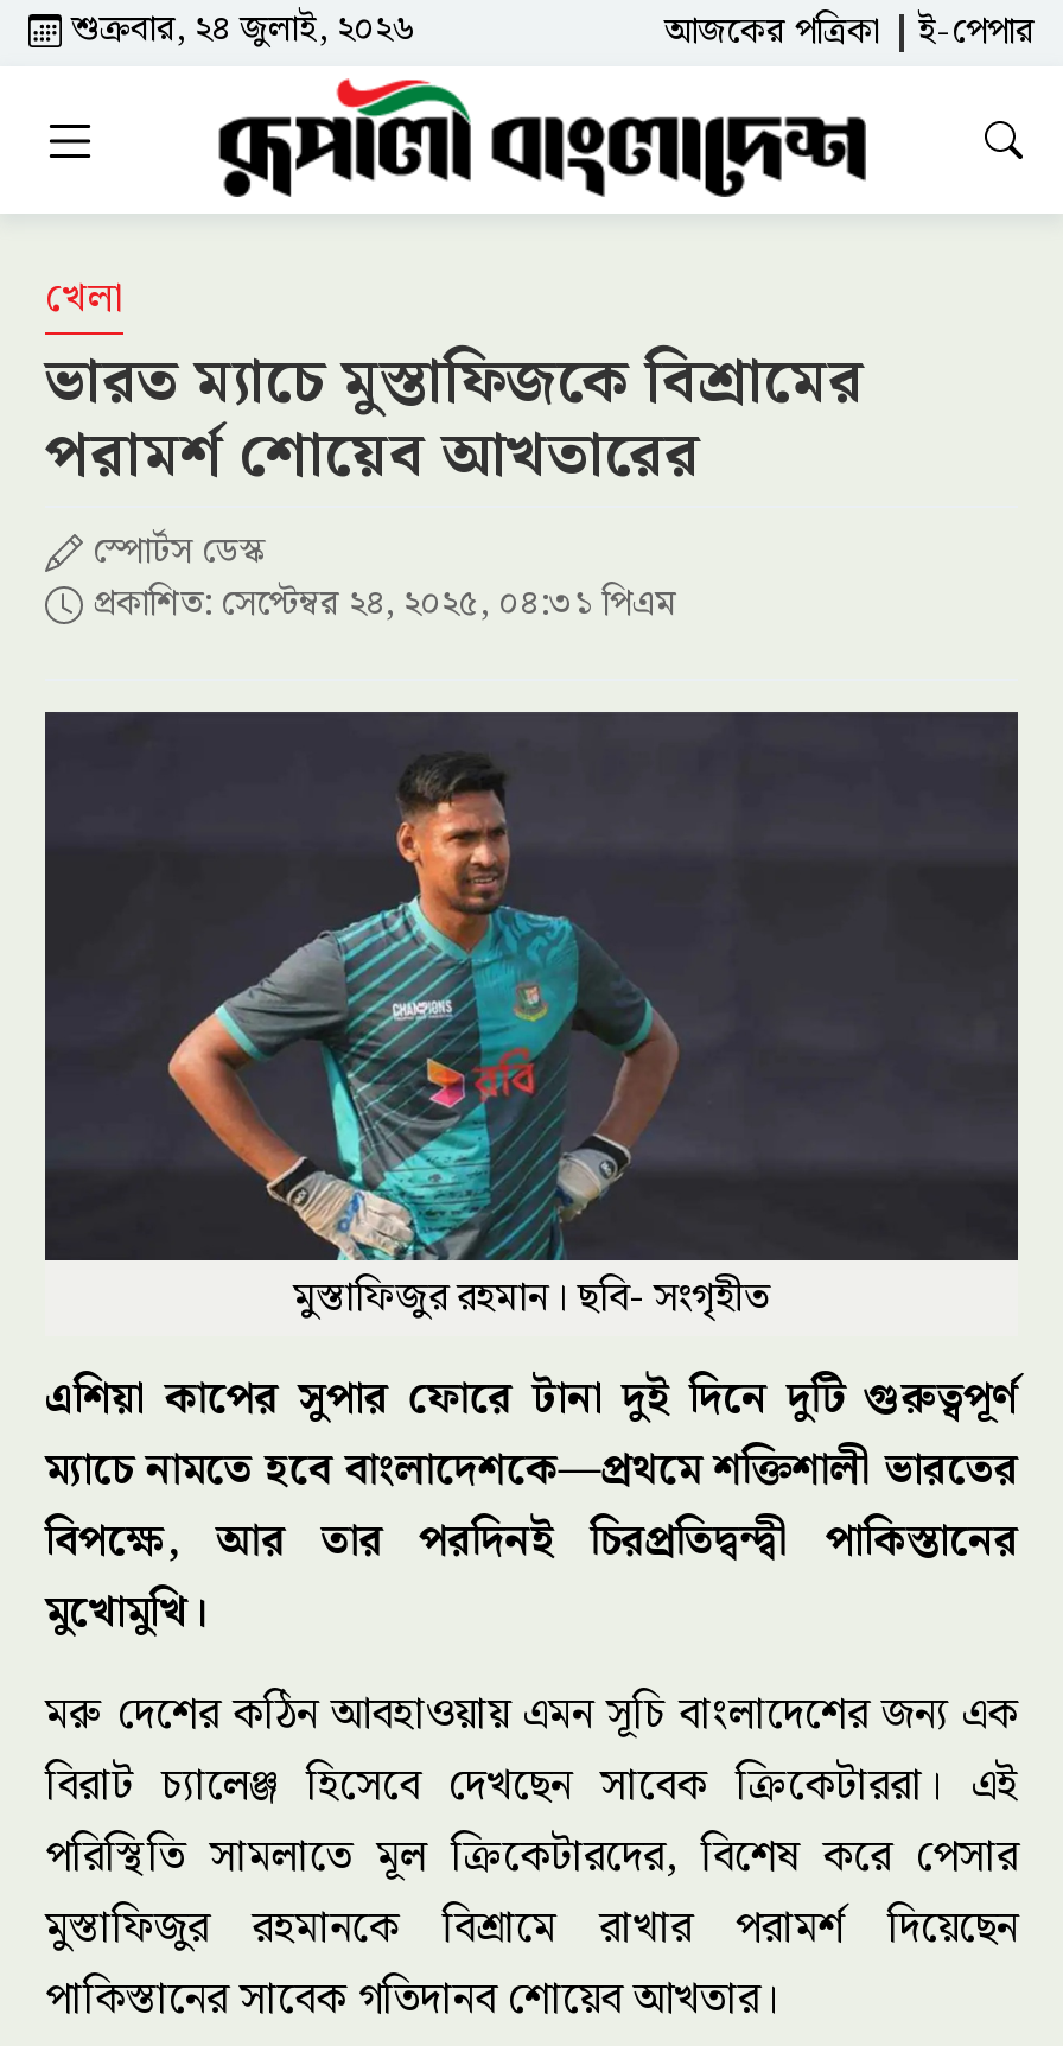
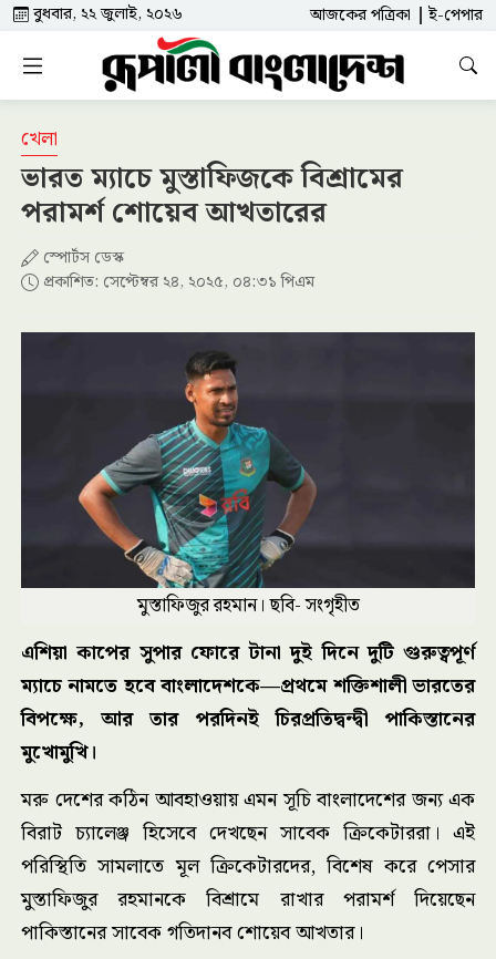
[62,2,415,59] শুক্রবার, ২৪ জুলাই, ২০২৬ -> [29,1,183,28] বুধবার, ২২ জুলাই, ২০২৬

